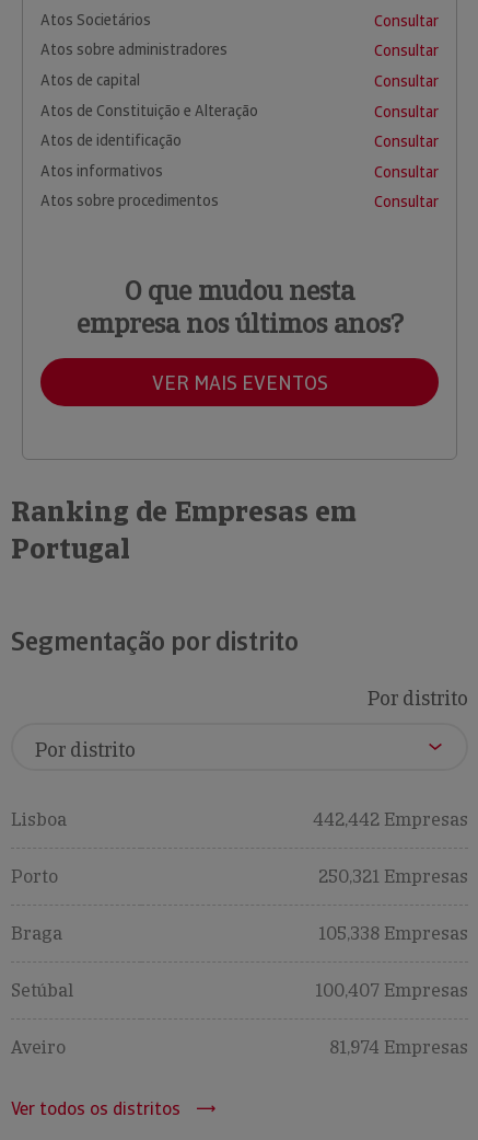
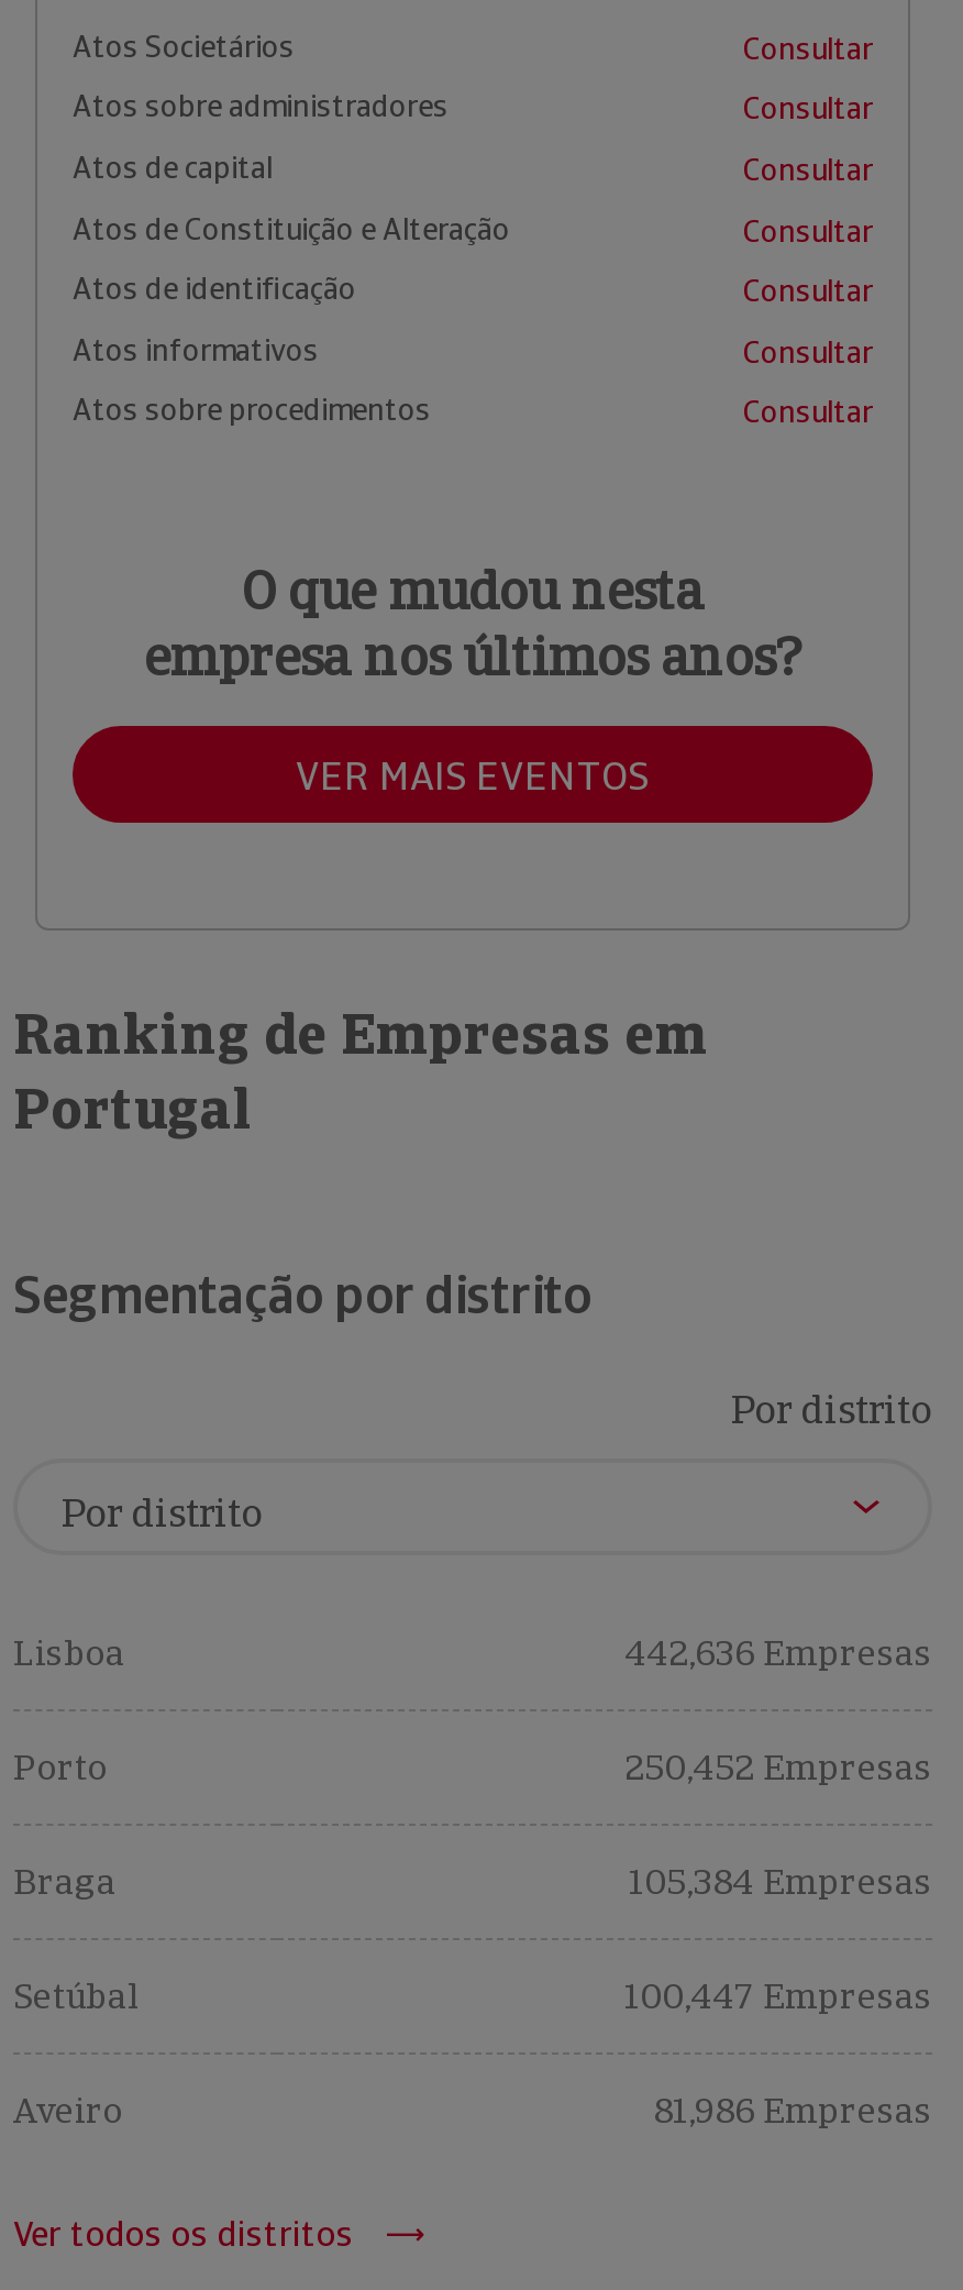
[313,808,468,831] 442,442 Empresas -> [624,1630,932,1676] 442,636 Empresas
[318,865,468,888] 250,321 Empresas -> [624,1744,932,1791] 250,452 Empresas
[318,922,468,945] 105,338 Empresas -> [629,1859,932,1905] 105,384 Empresas
[315,979,468,1002] 100,407 Empresas -> [624,1973,932,2019] 100,447 Empresas
[329,1036,468,1059] 81,974 Empresas -> [653,2088,932,2134] 81,986 Empresas

